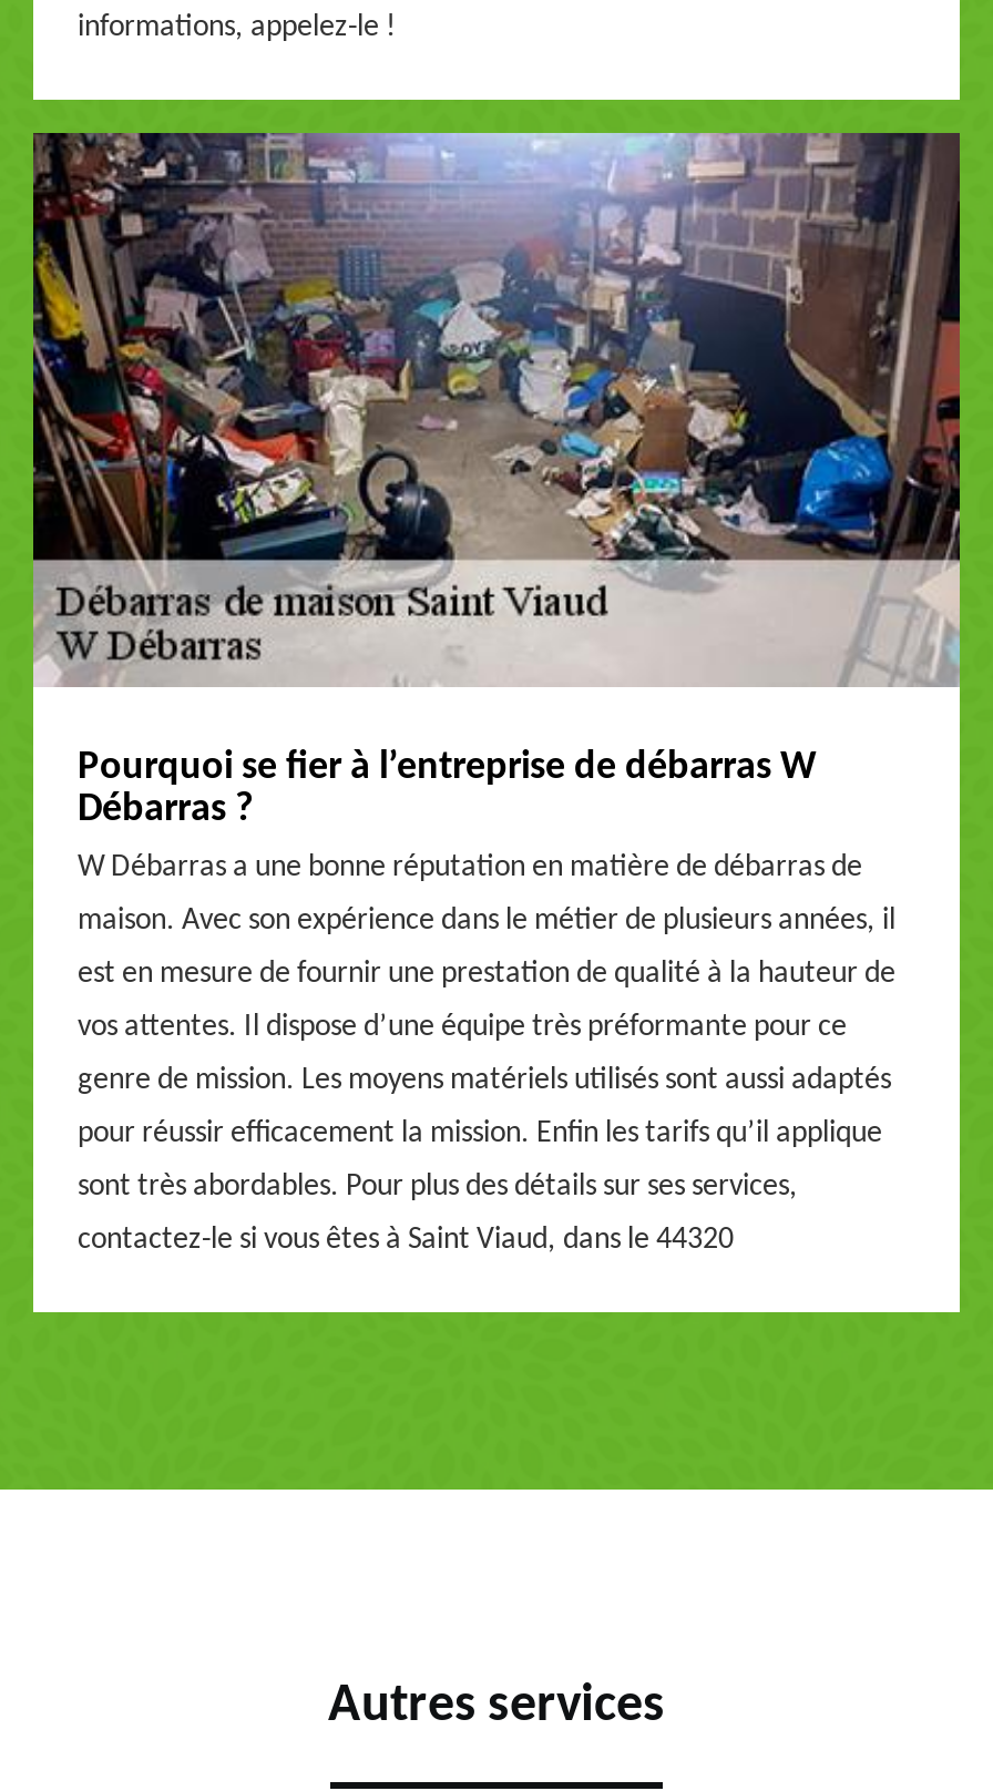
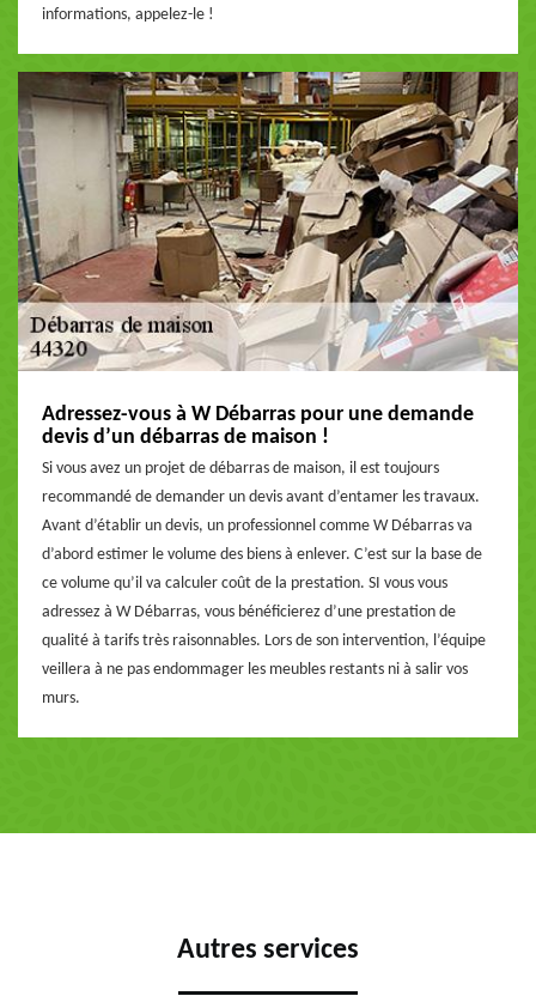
[31,131,962,1257] [image] | Pourquoi se fier à l’entreprise de débarras W | Débarras ? | W Débarras a une bonne réputation en matière de débarras de | maison. Avec son expérience dans le métier de plusieurs années, il | est en mesure de fournir une prestation de qualité à la hauteur de | vos attentes. Il dispose d’une équipe très préformante pour ce | genre de mission. Les moyens matériels utilisés sont aussi adaptés | pour réussir efficacement la mission. Enfin les tarifs qu’il applique | sont très abordables. Pour plus des détails sur ses services, | contactez-le si vous êtes à Saint Viaud, dans le 44320 -> [17,71,519,707] [image] | Adressez-vous à W Débarras pour une demande | devis d’un débarras de maison ! | Si vous avez un projet de débarras de maison, il est toujours | recommandé de demander un devis avant d’entamer les travaux. | Avant d’établir un devis, un professionnel comme W Débarras va | d’abord estimer le volume des biens à enlever. C’est sur la base de | ce volume qu’il va calculer coût de la prestation. SI vous vous | adressez à W Débarras, vous bénéficierez d’une prestation de | qualité à tarifs très raisonnables. Lors de son intervention, l’équipe | veillera à ne pas endommager les meubles restants ni à salir vos | murs.

